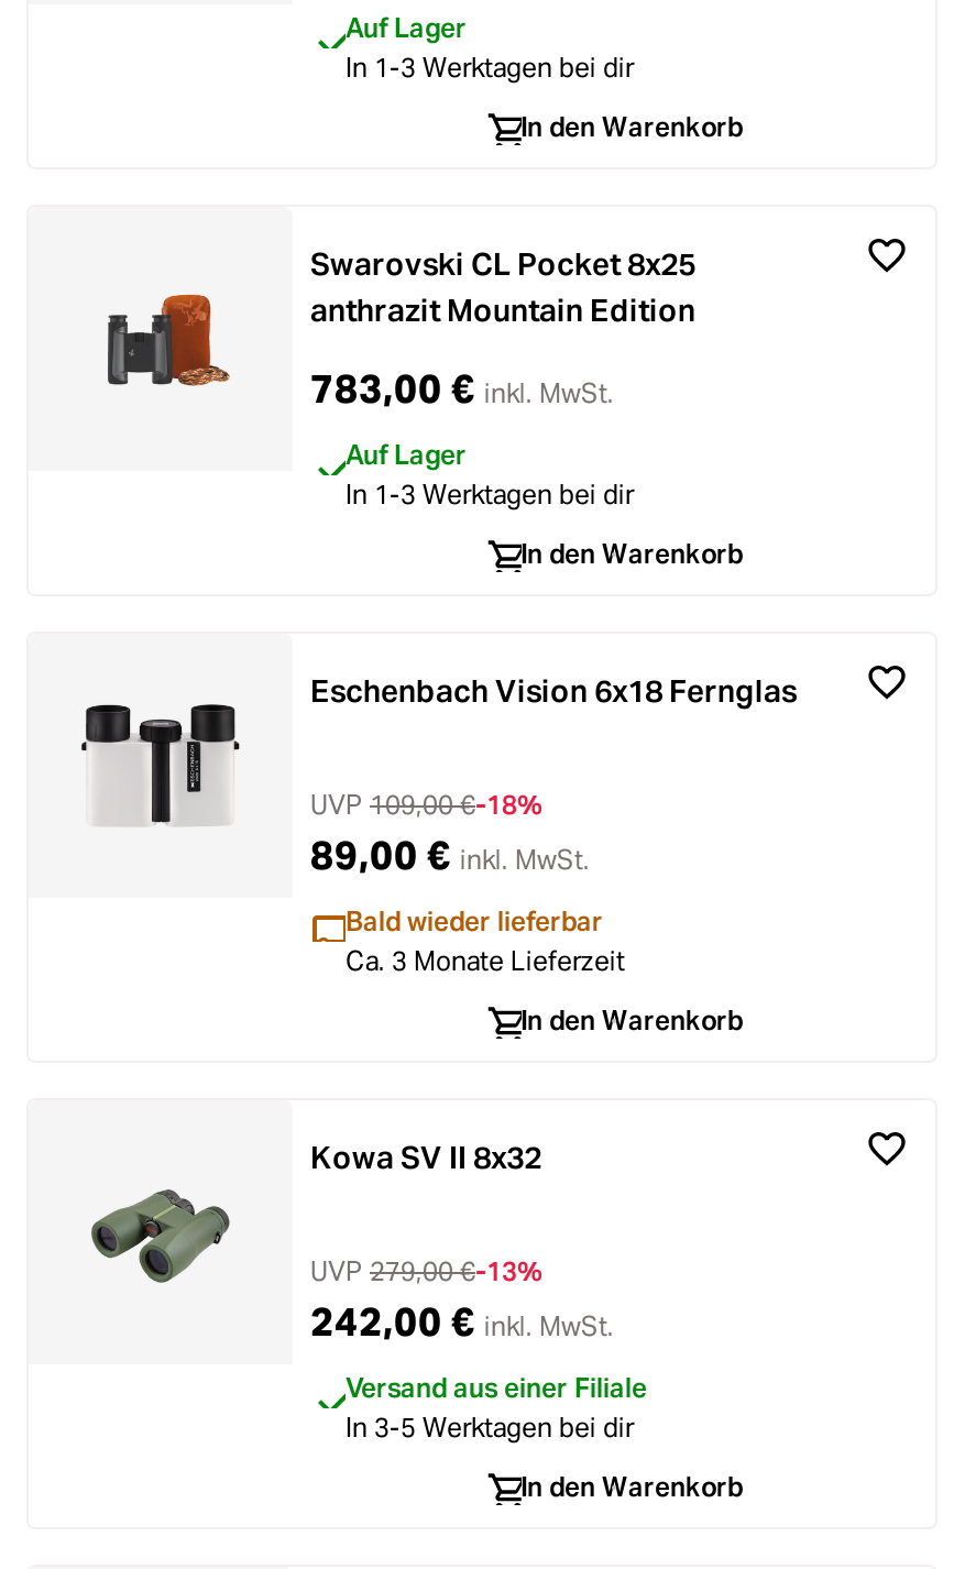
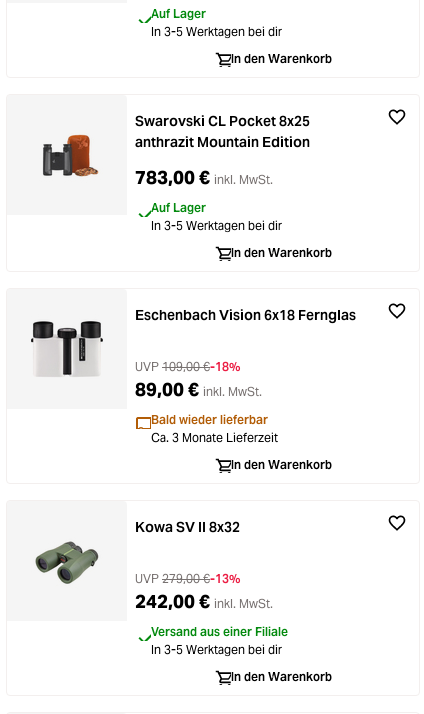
[346,51,634,84] In 1-3 Werktagen bei dir -> [151,24,282,39] In 3-5 Werktagen bei dir
[346,478,634,511] In 1-3 Werktagen bei dir -> [151,218,282,233] In 3-5 Werktagen bei dir

